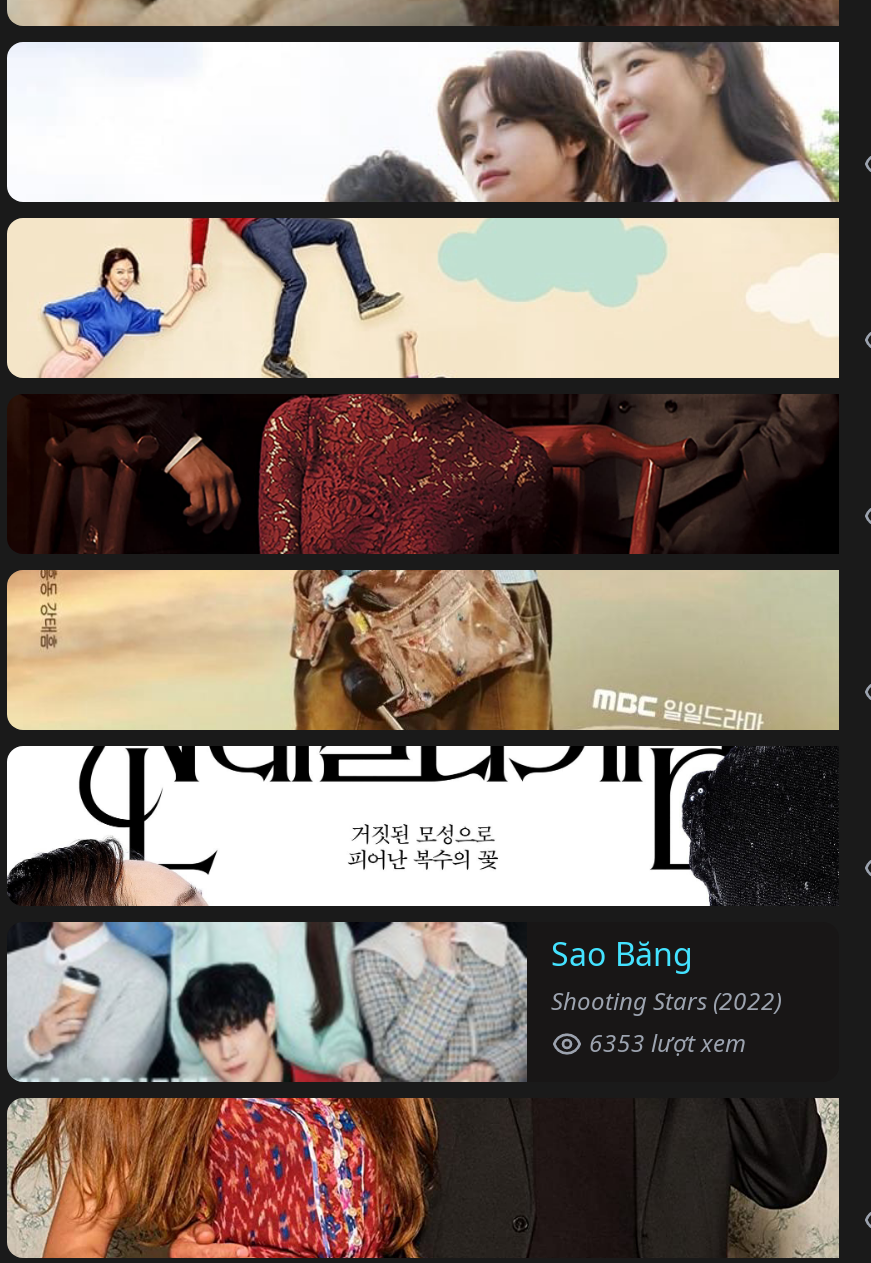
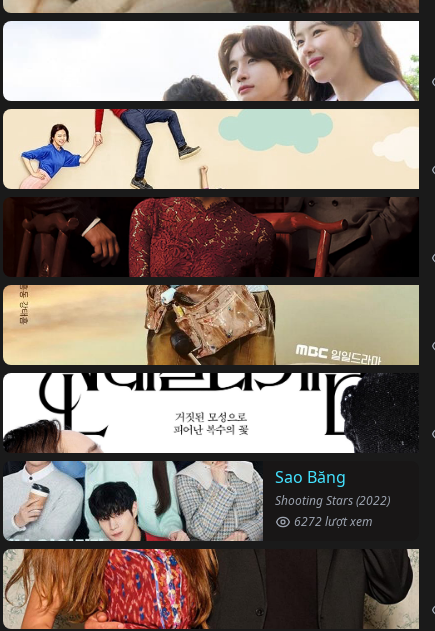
[583,1025,747,1059] 6353 lượt xem -> [291,512,373,529] 6272 lượt xem

